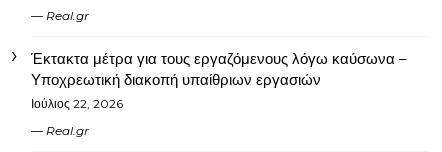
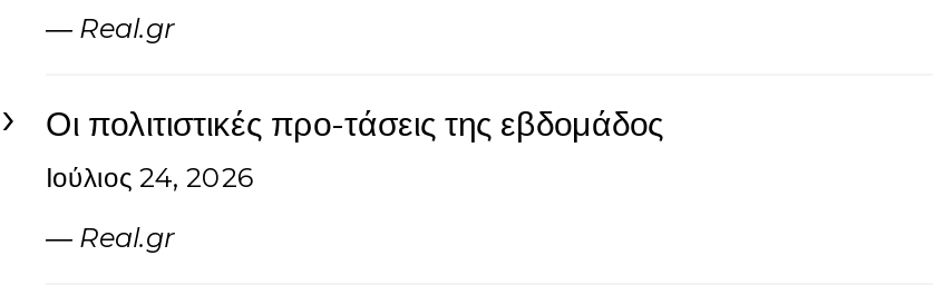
[31,49,407,111] Έκτακτα μέτρα για τους εργαζόμενους λόγω καύσωνα – | Υποχρεωτική διακοπή υπαίθριων εργασιών | Ιούλιος 22, 2026 -> [46,102,663,193] Οι πολιτιστικές προ-τάσεις της εβδομάδος | Ιούλιος 24, 2026

